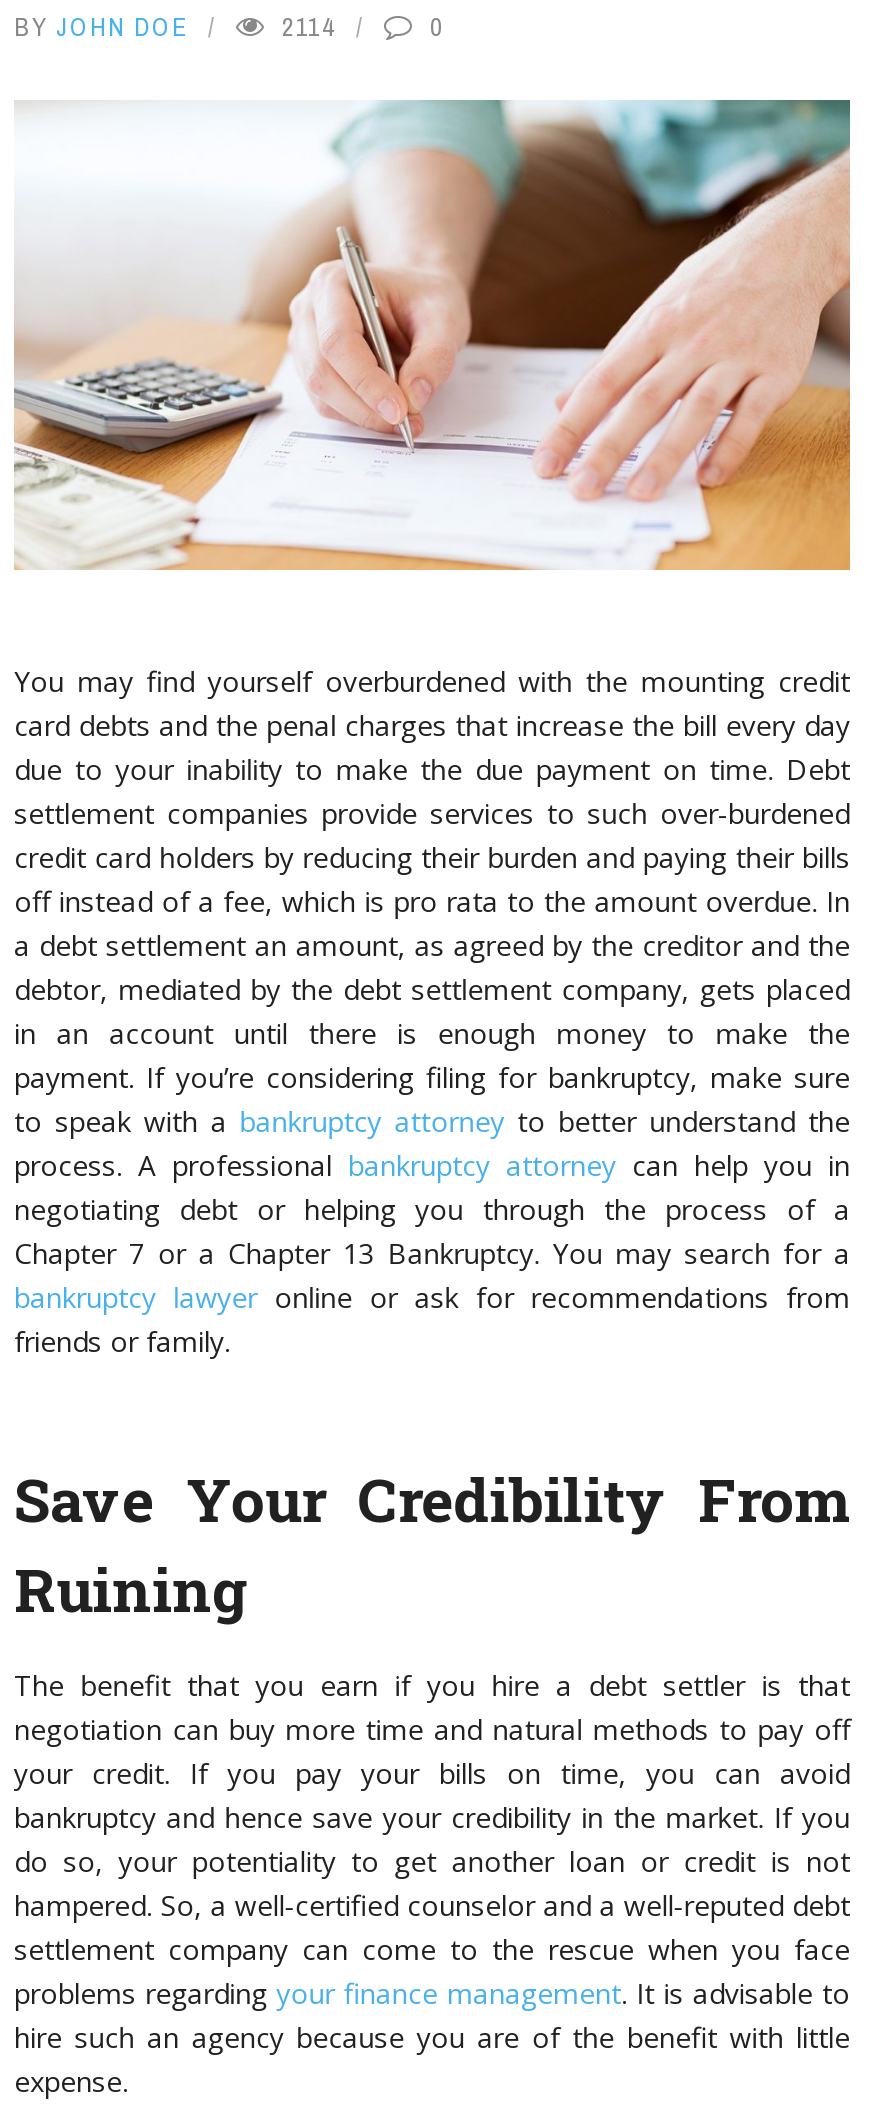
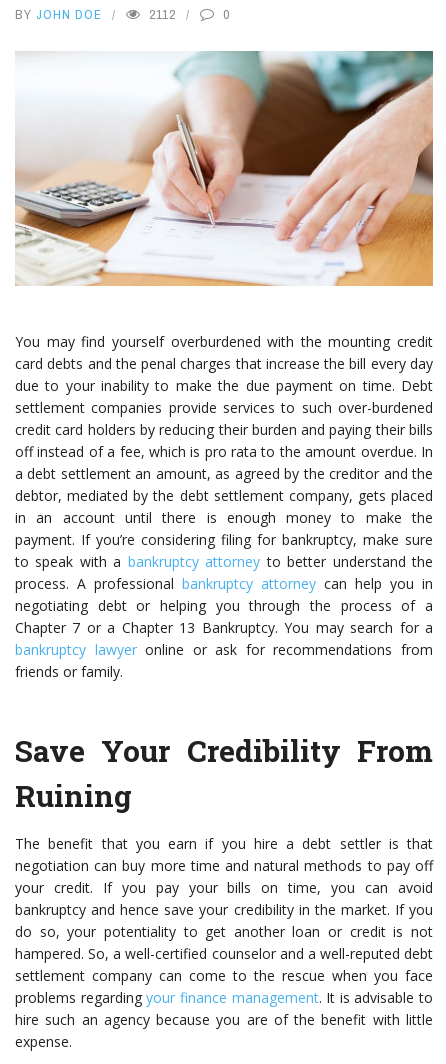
[282,10,336,44] 2114 -> [149,6,176,23] 2112

